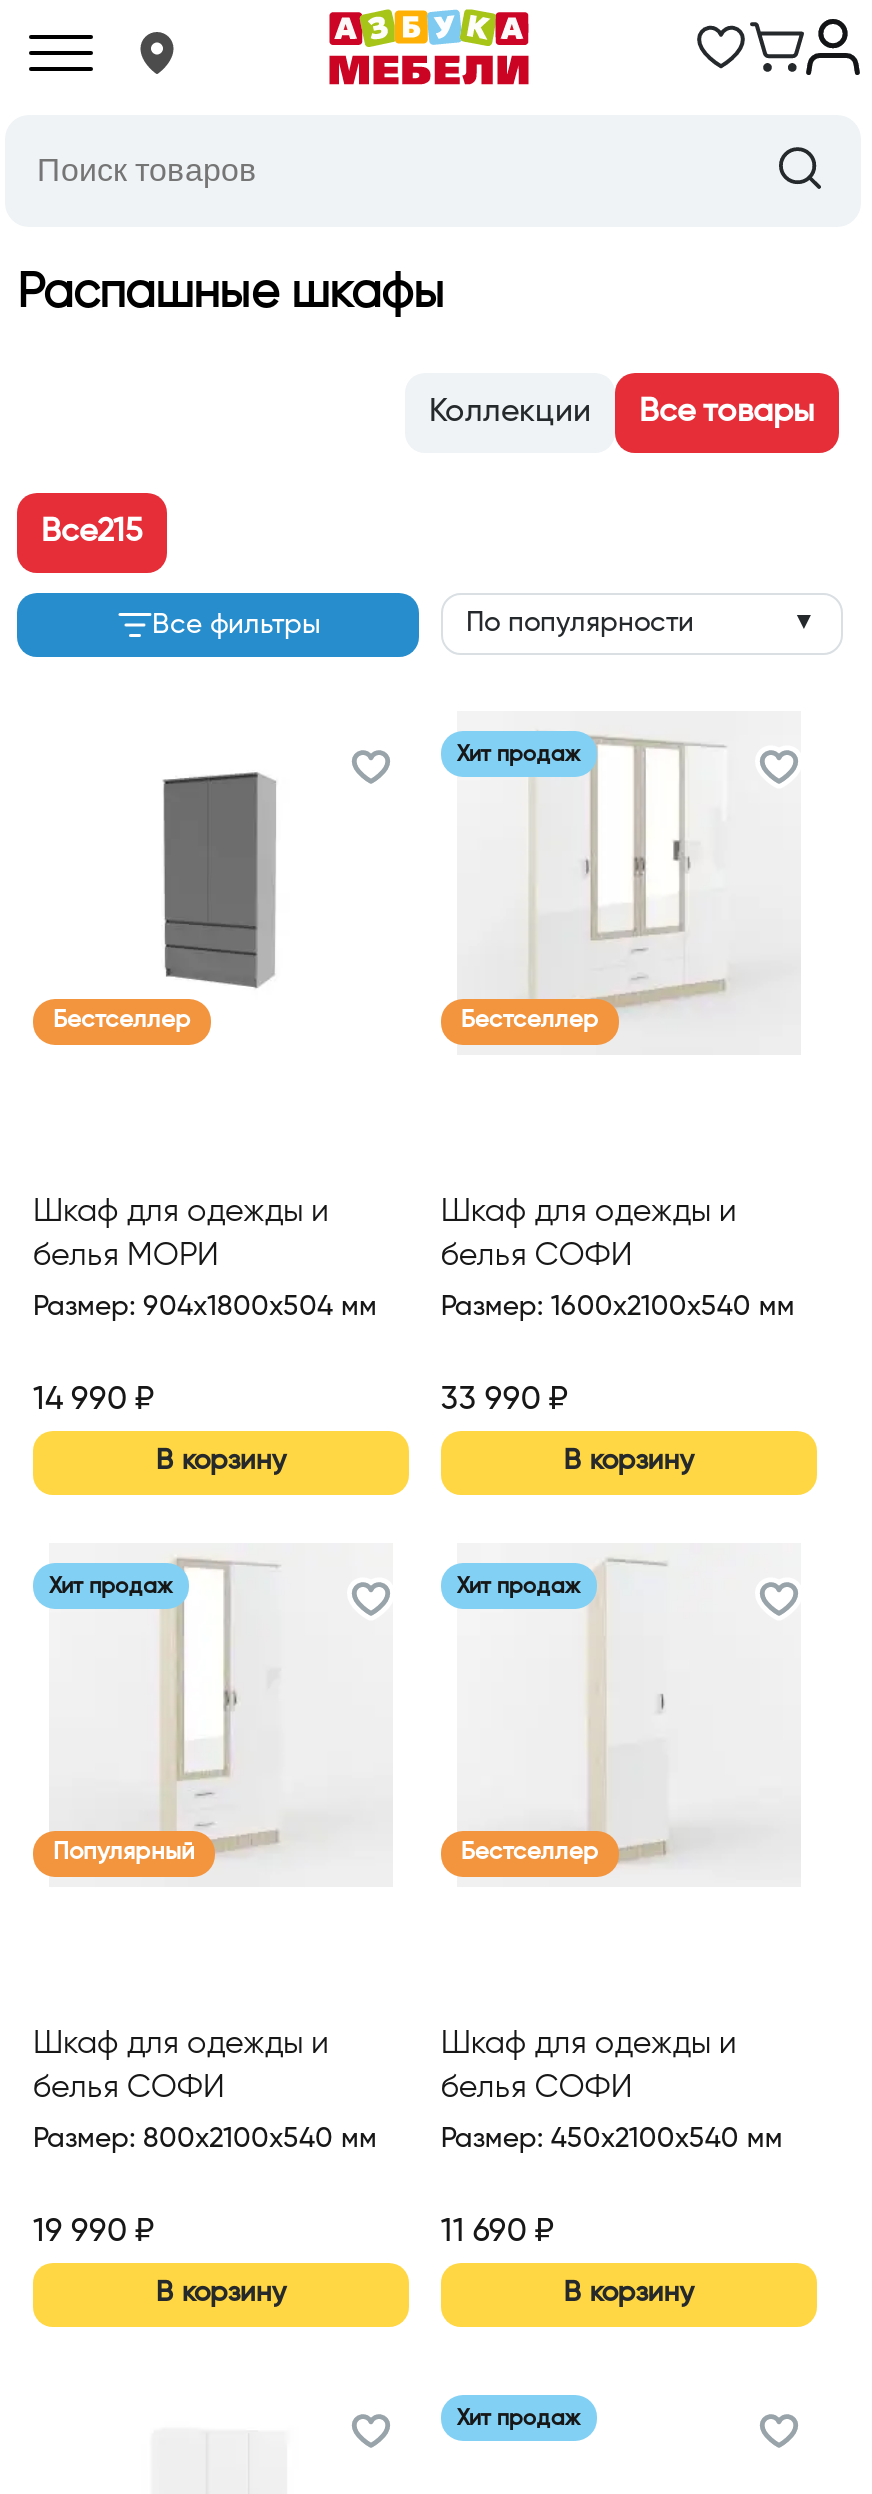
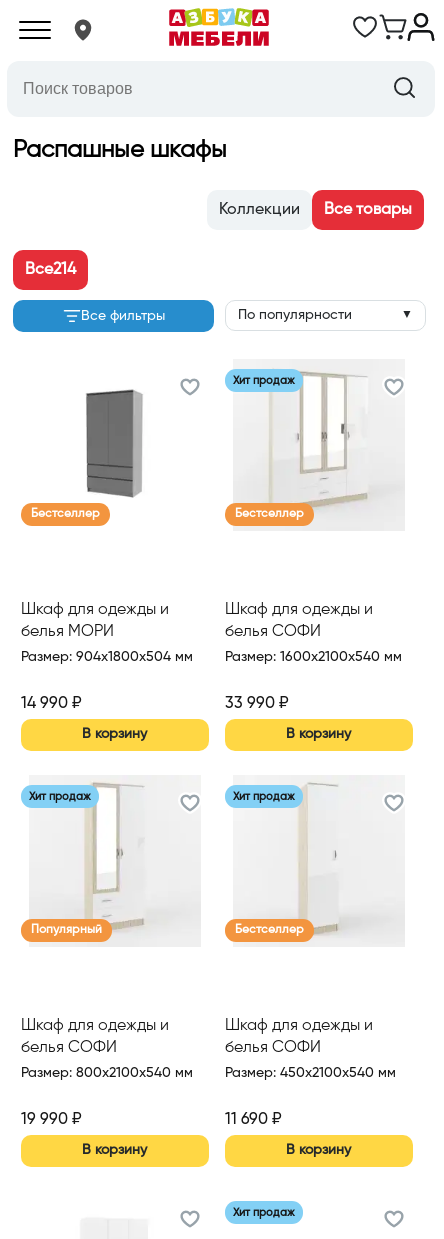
[41,517,143,549] Все215 -> [25,262,76,278] Все214

